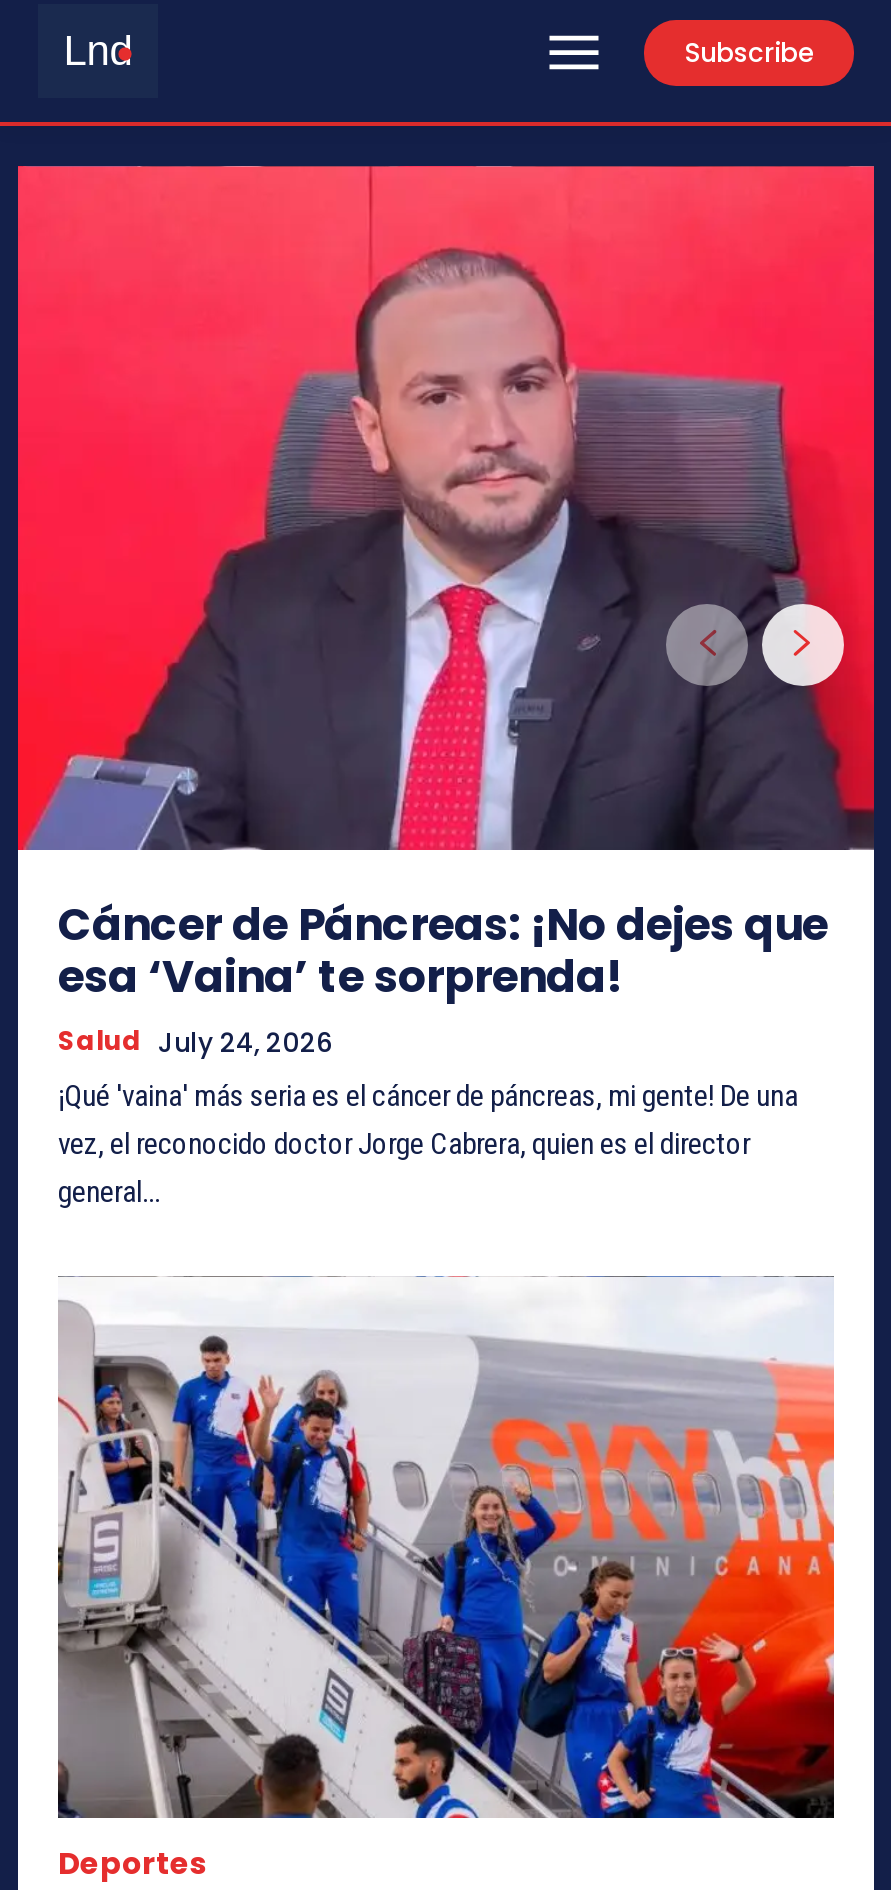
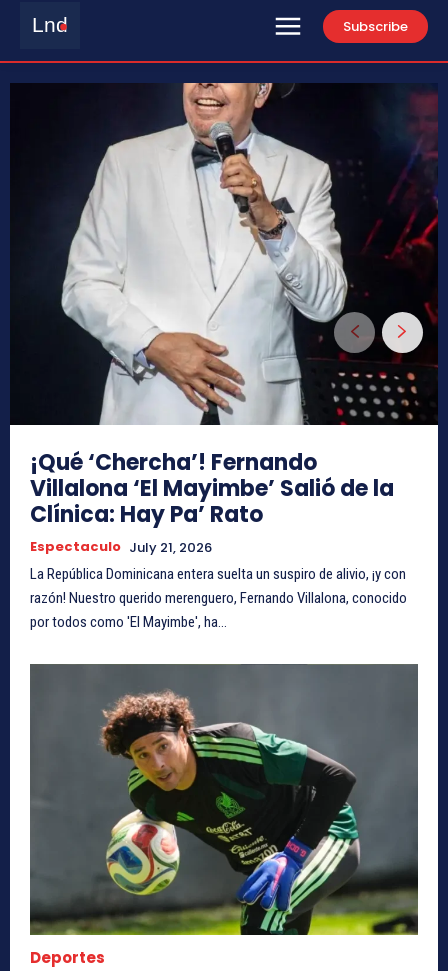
[16,164,876,1210] [image] | Cáncer de Páncreas: ¡No dejes que | esa ‘Vaina’ te sorprenda! | Salud July 24, 2026 | ¡Qué 'vaina' más seria es el cáncer de páncreas, mi gente! De una | vez, el reconocido doctor Jorge Cabrera, quien es el director | general... -> [10,82,438,631] [image] | ¡Qué ‘Chercha’! Fernando | Villalona ‘El Mayimbe’ Salió de la | Clínica: Hay Pa’ Rato | Espectaculo July 21, 2026 | La República Dominicana entera suelta un suspiro de alivio, ¡y con | razón! Nuestro querido merenguero, Fernando Villalona, conocido | por todos como 'El Mayimbe', ha...
[56,1276,836,1820] [image] -> [30,663,419,936] [image]

